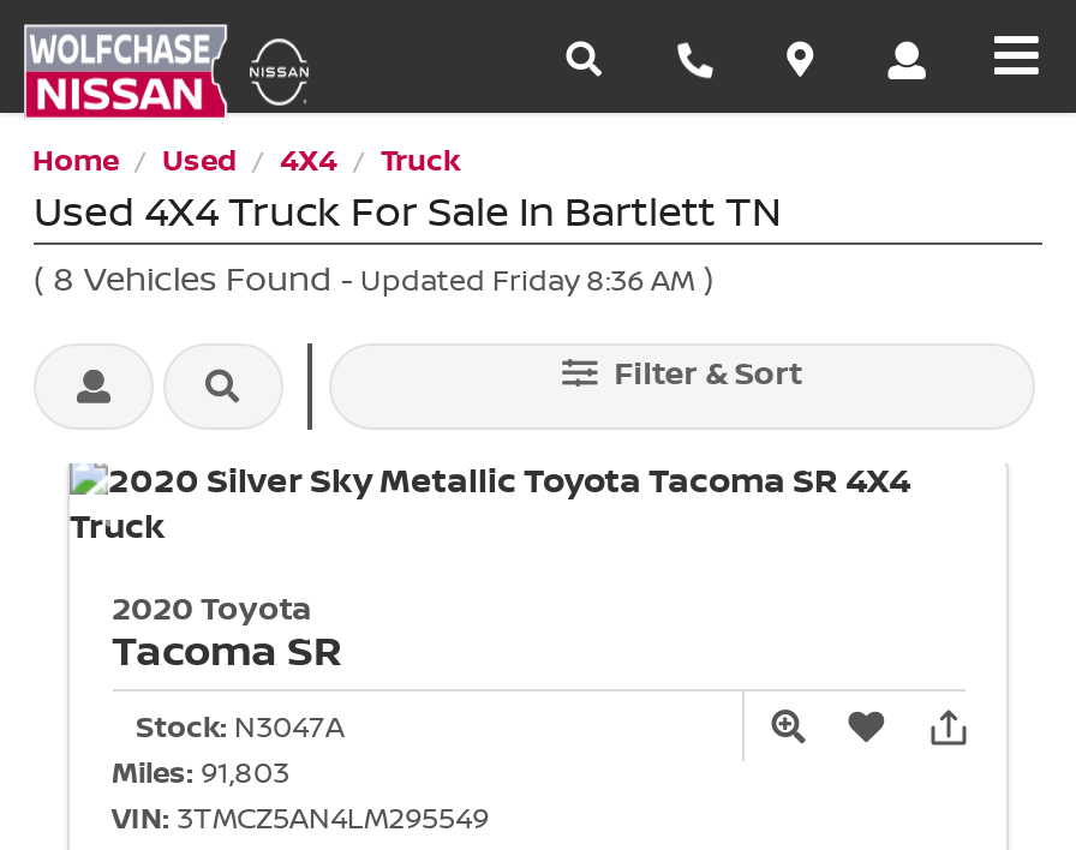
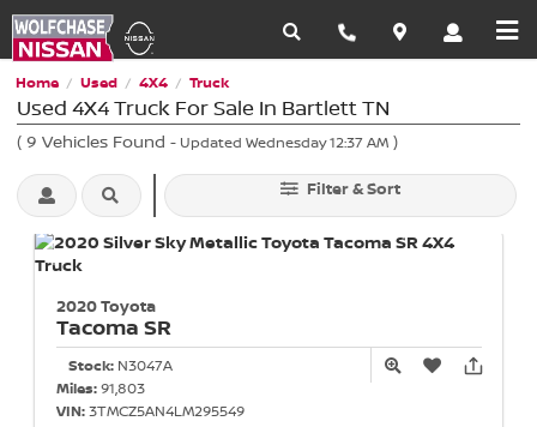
[34,255,713,300] (8 Vehicles Found - Updated Friday 8:36 AM) -> [17,130,398,152] (9 Vehicles Found - Updated Wednesday 12:37 AM)

